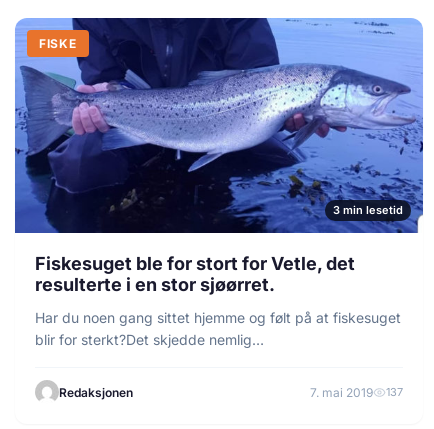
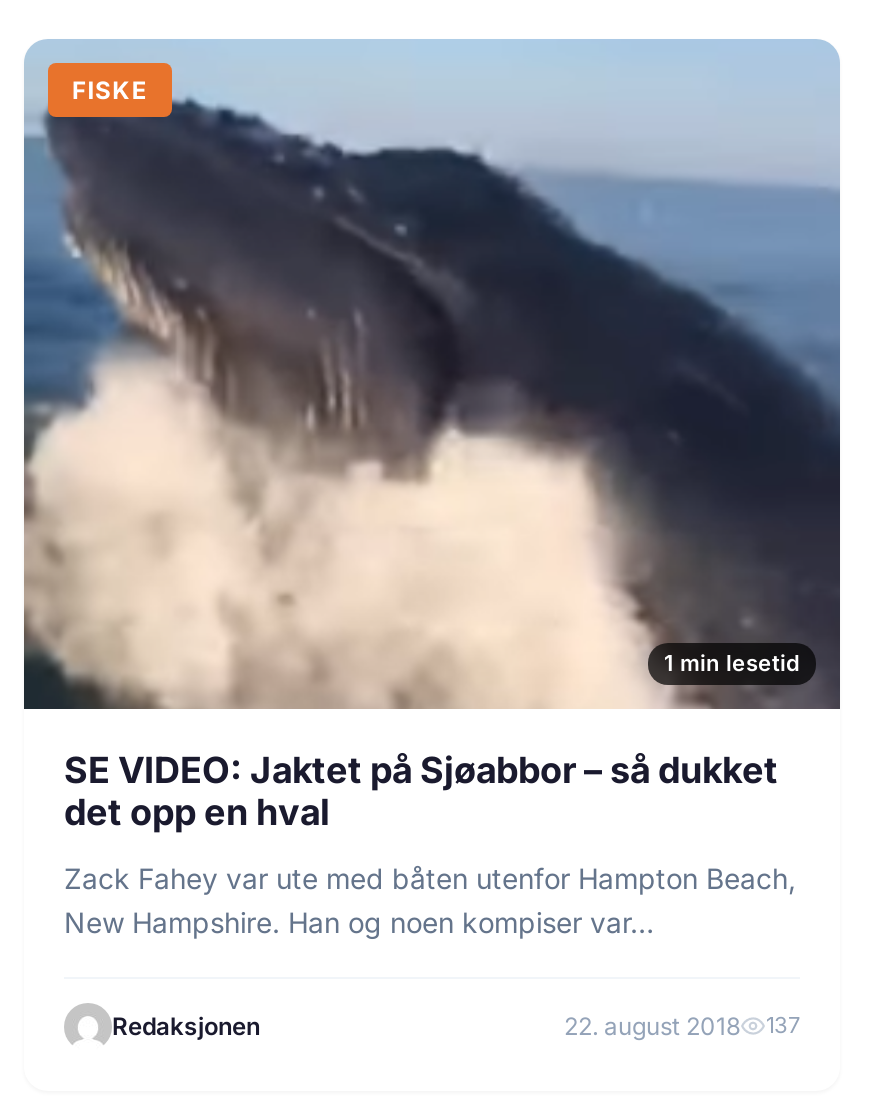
[15,17,424,234] [image] | 3 min lesetid -> [22,39,842,711] [image] | 1 min lesetid
[35,253,355,295] Fiskesuget ble for stort for Vetle, det | resulterte i en stor sjøørret. -> [64,749,778,833] SE VIDEO: Jaktet på Sjøabbor – så dukket | det opp en hval
[35,309,401,348] Har du noen gang sittet hjemme og følt på at fiskesuget | blir for sterkt?Det skjedde nemlig… -> [64,861,796,939] Zack Fahey var ute med båten utenfor Hampton Beach, | New Hampshire. Han og noen kompiser var…
[310,385,403,400] 7. mai 2019 137 -> [564,1012,800,1042] 22. august 2018 137

